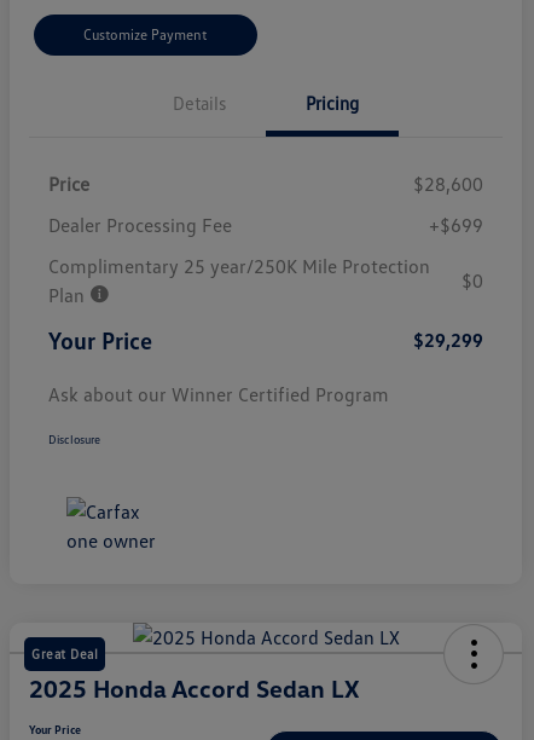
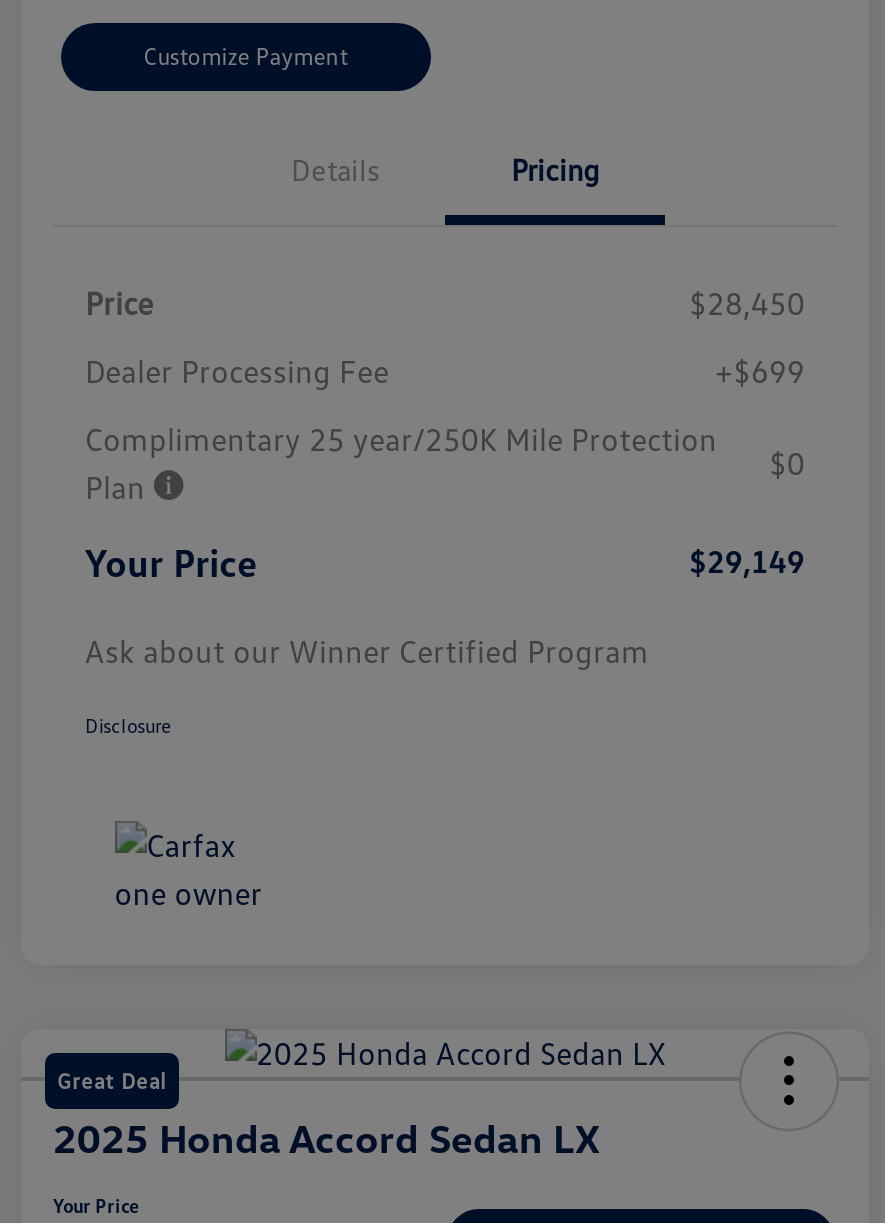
[413,171,483,196] $28,600 -> [689,283,805,323] $28,450
[413,327,483,352] $29,299 -> [689,541,805,581] $29,149

